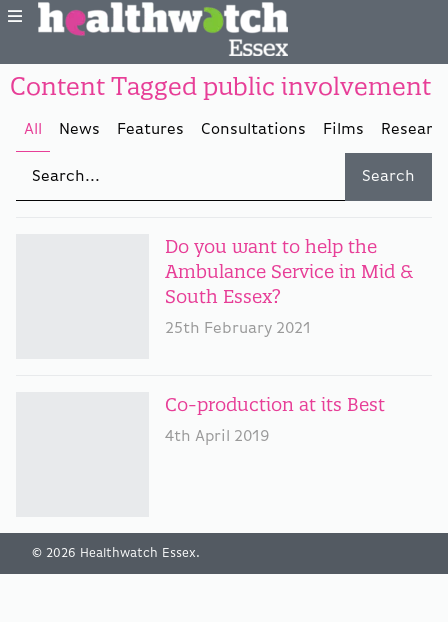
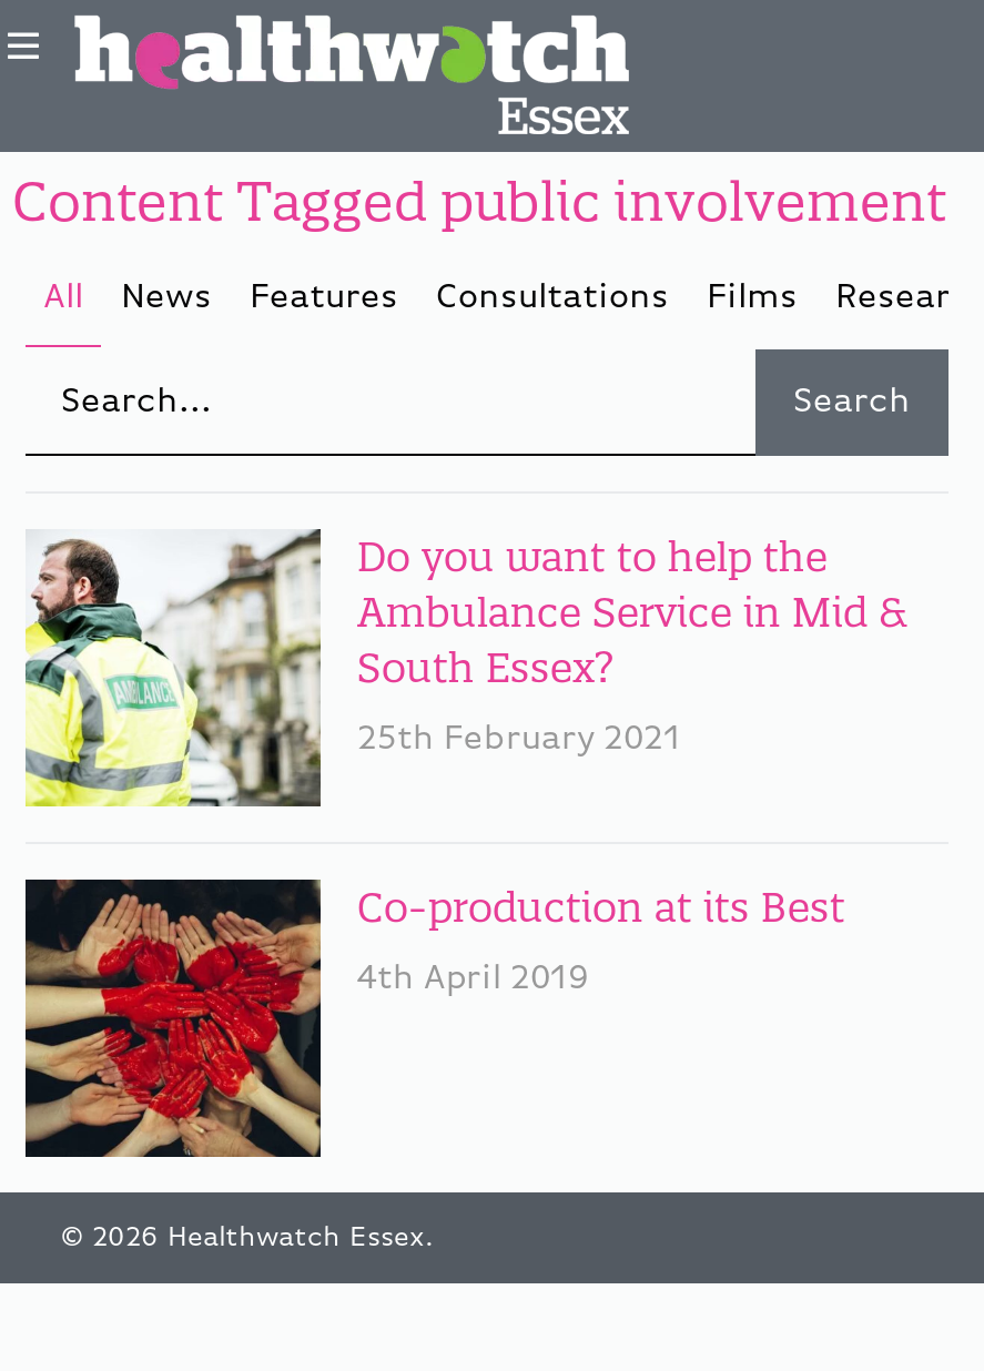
none -> [23,527,323,809] [image]
none -> [23,877,323,1159] [image]

